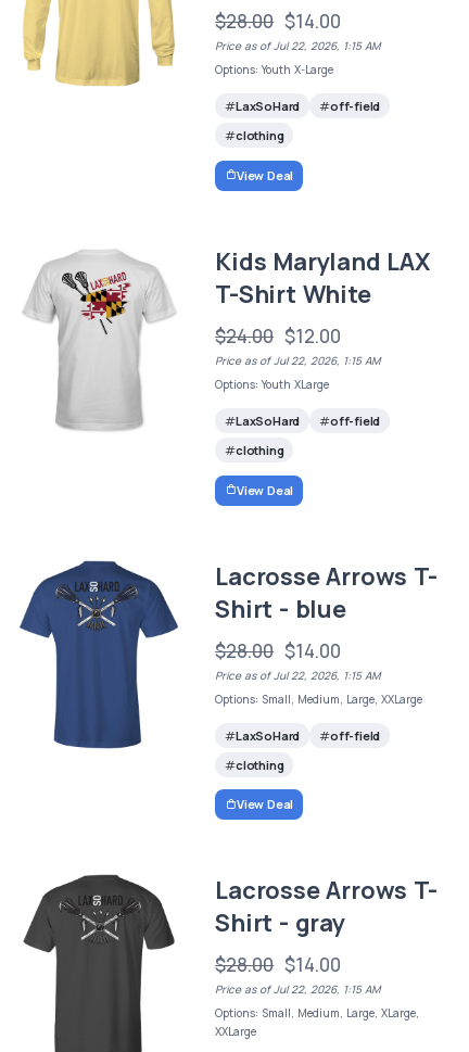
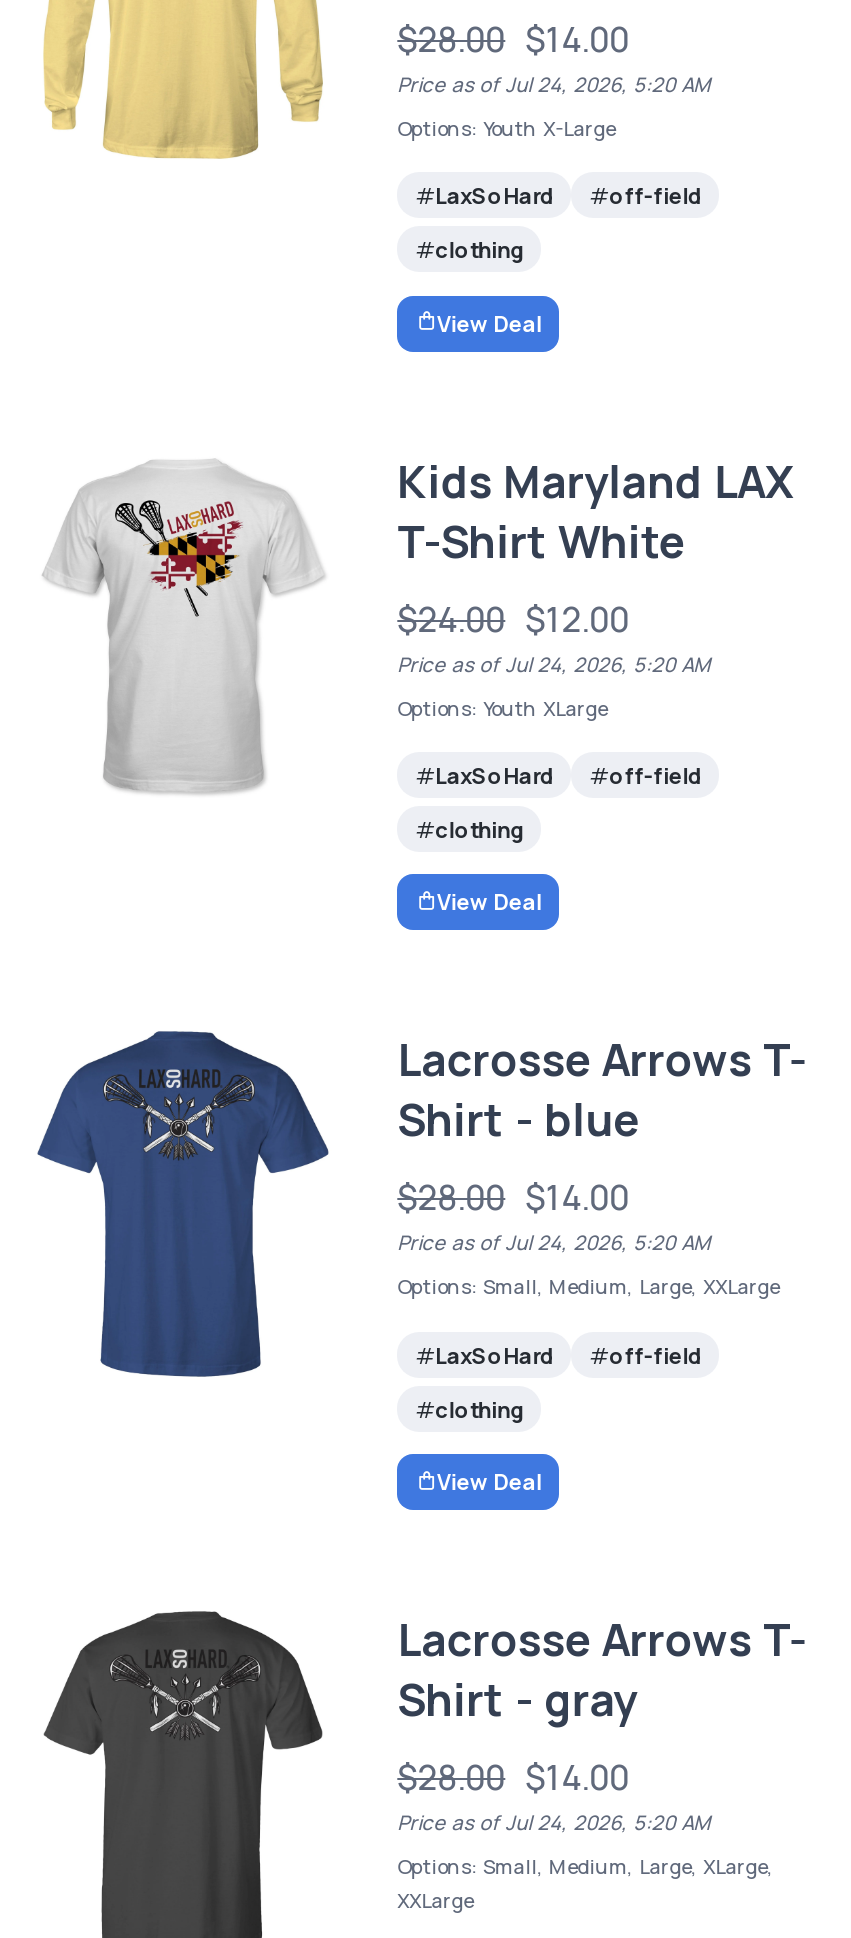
[215,38,380,53] Price as of Jul 22, 2026, 1:15 AM -> [397,70,709,98] Price as of Jul 24, 2026, 5:20 AM
[215,353,380,368] Price as of Jul 22, 2026, 1:15 AM -> [397,650,709,678] Price as of Jul 24, 2026, 5:20 AM
[215,667,380,682] Price as of Jul 22, 2026, 1:15 AM -> [397,1229,709,1257] Price as of Jul 24, 2026, 5:20 AM
[215,982,380,997] Price as of Jul 22, 2026, 1:15 AM -> [397,1808,709,1836] Price as of Jul 24, 2026, 5:20 AM

